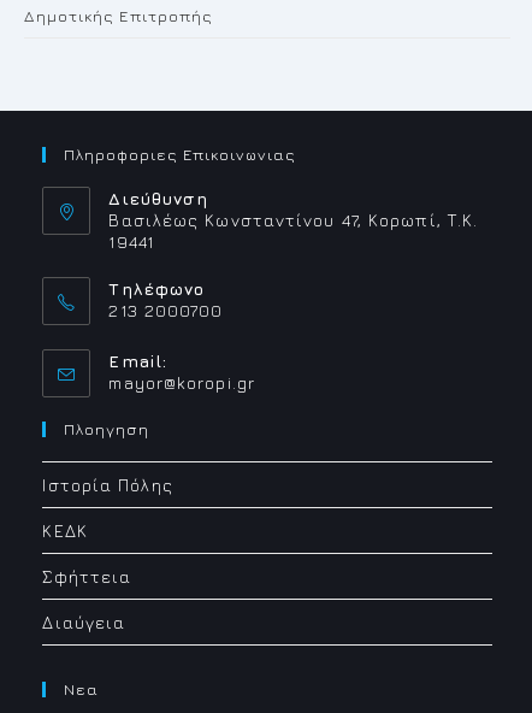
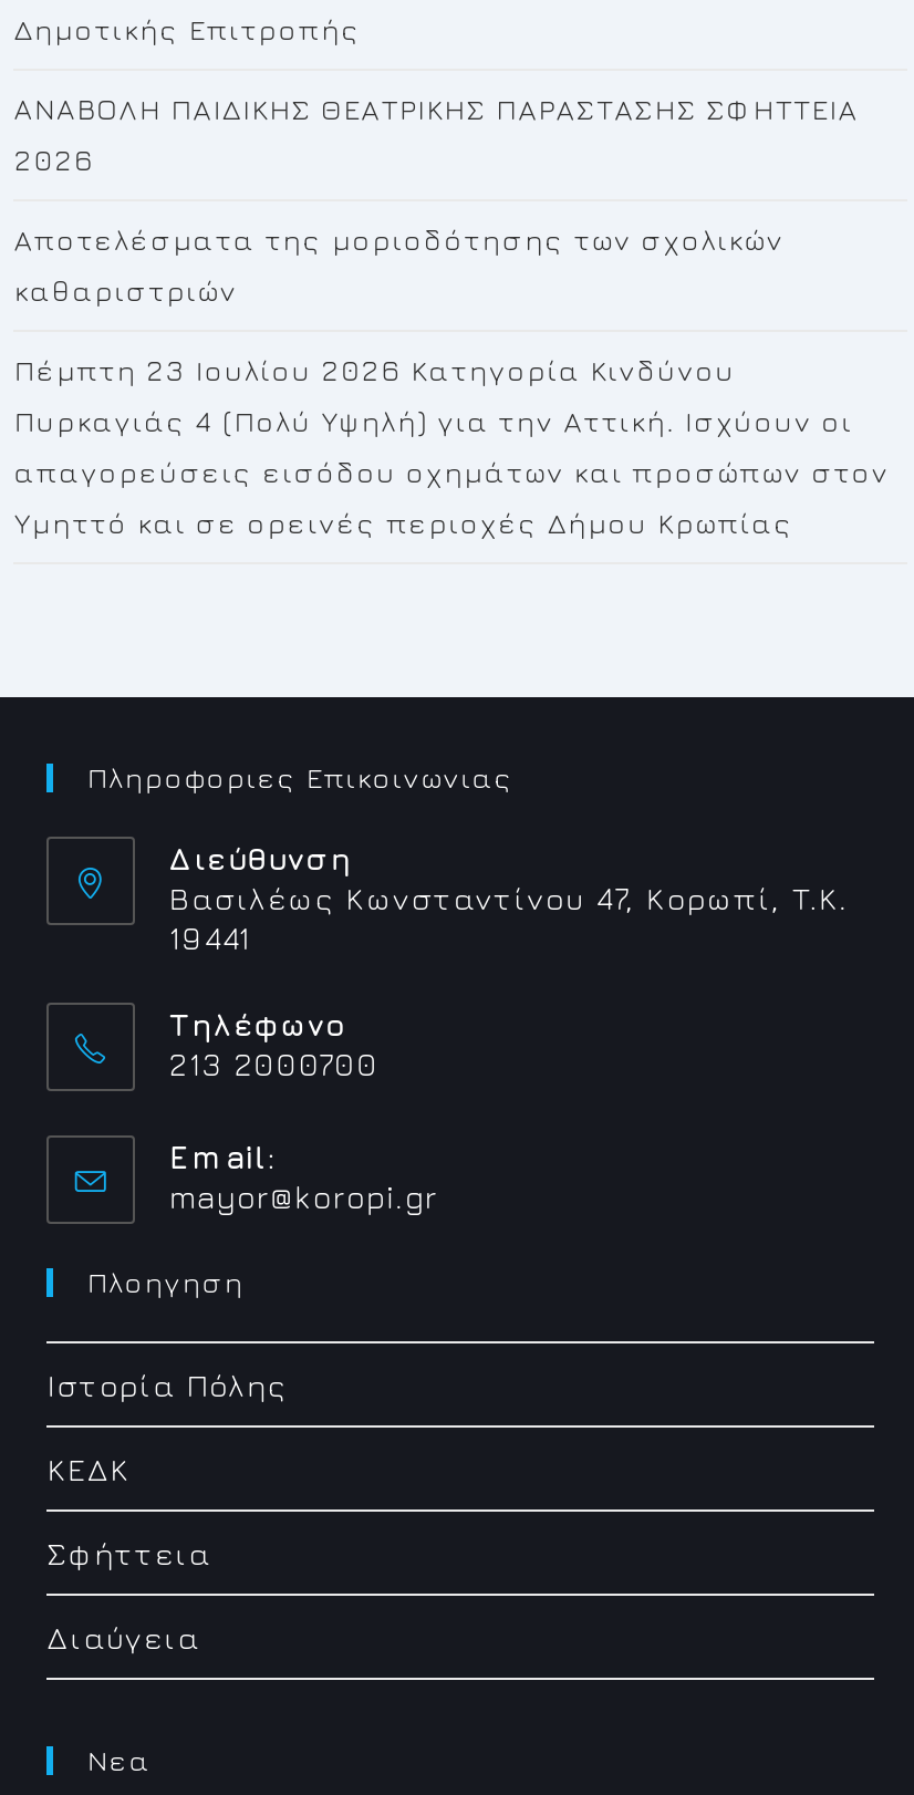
none -> [14,91,890,540] ANABOΛΗ ΠΑΙΔΙΚΗΣ ΘΕΑΤΡΙΚΗΣ ΠΑΡΑΣΤΑΣΗΣ ΣΦΗΤΤΕΙΑ | 2026 | Αποτελέσματα της μοριοδότησης των σχολικών | καθαριστριών | Πέμπτη 23 Ιουλίου 2026 Κατηγορία Κινδύνου | Πυρκαγιάς 4 (Πολύ Υψηλή) για την Αττική. Ισχύουν οι | απαγορεύσεις εισόδου οχημάτων και προσώπων στον | Υμηττό και σε ορεινές περιοχές Δήμου Κρωπίας

